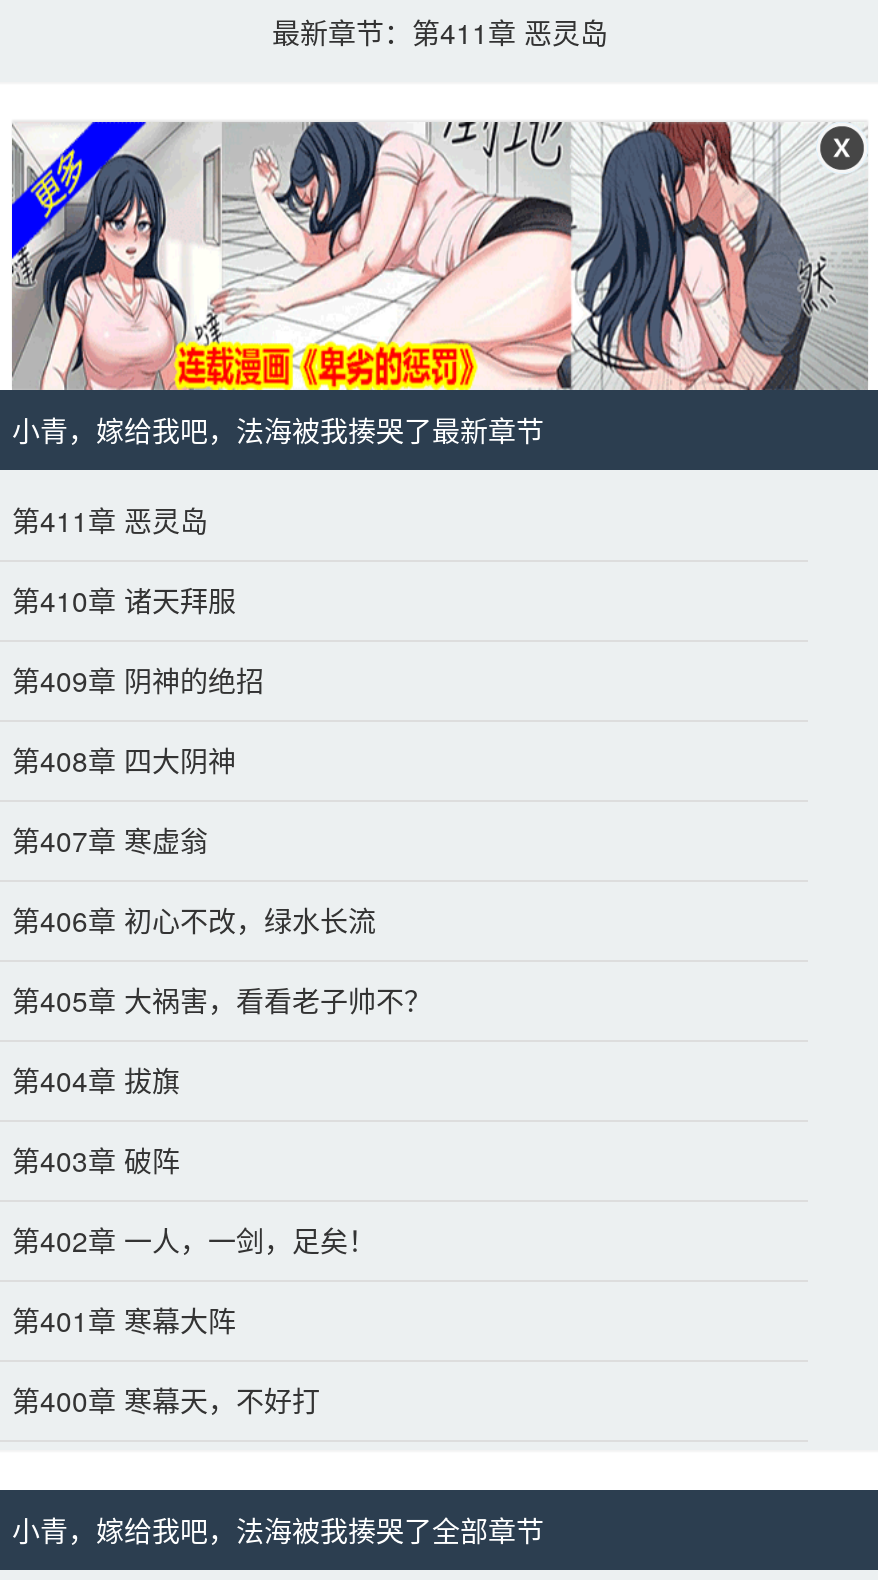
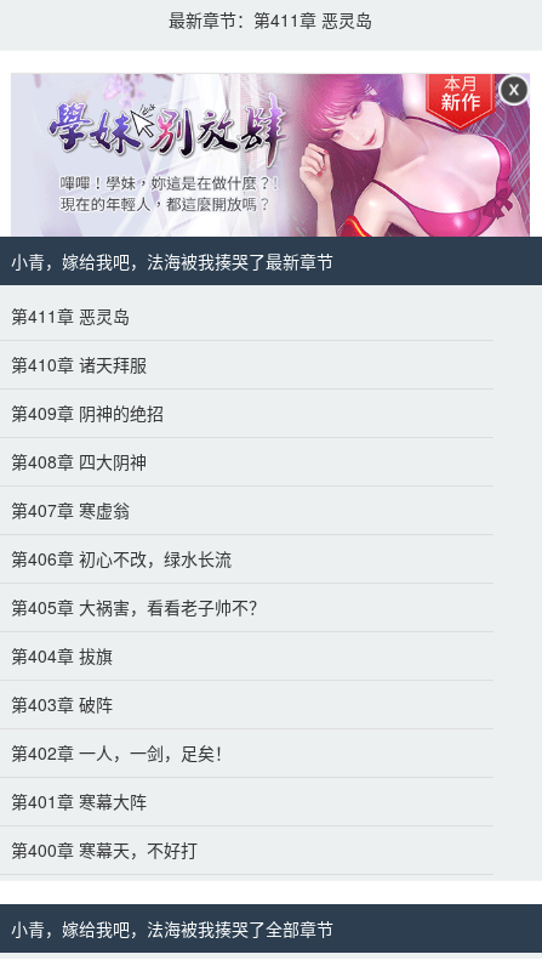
[10,120,868,392] [image] -> [11,73,531,238] [image]

